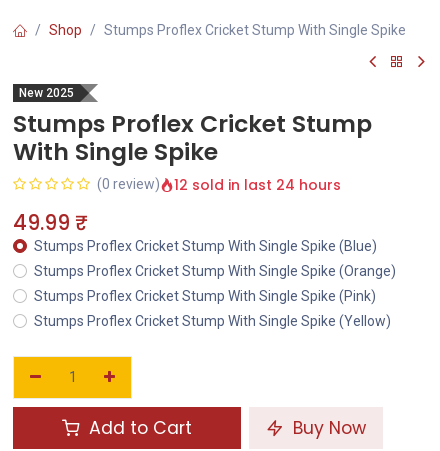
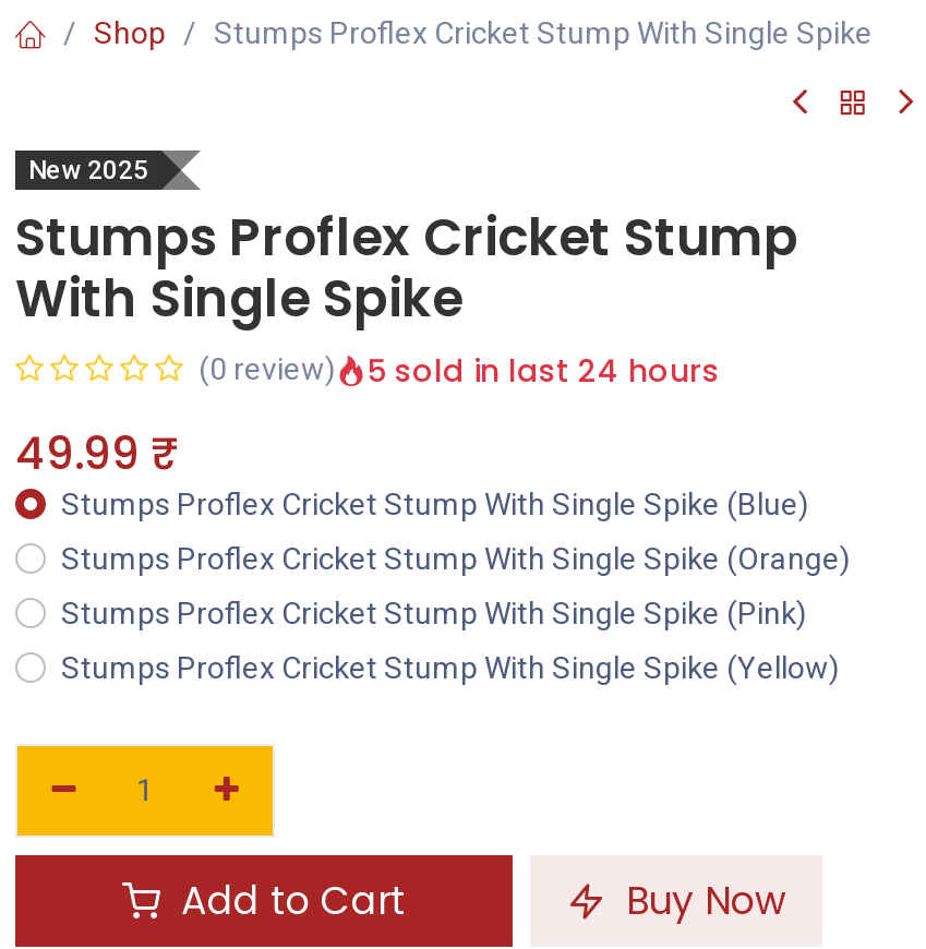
[174,174,341,194] 12 sold in last 24 hours -> [366,348,720,392] 5 sold in last 24 hours

